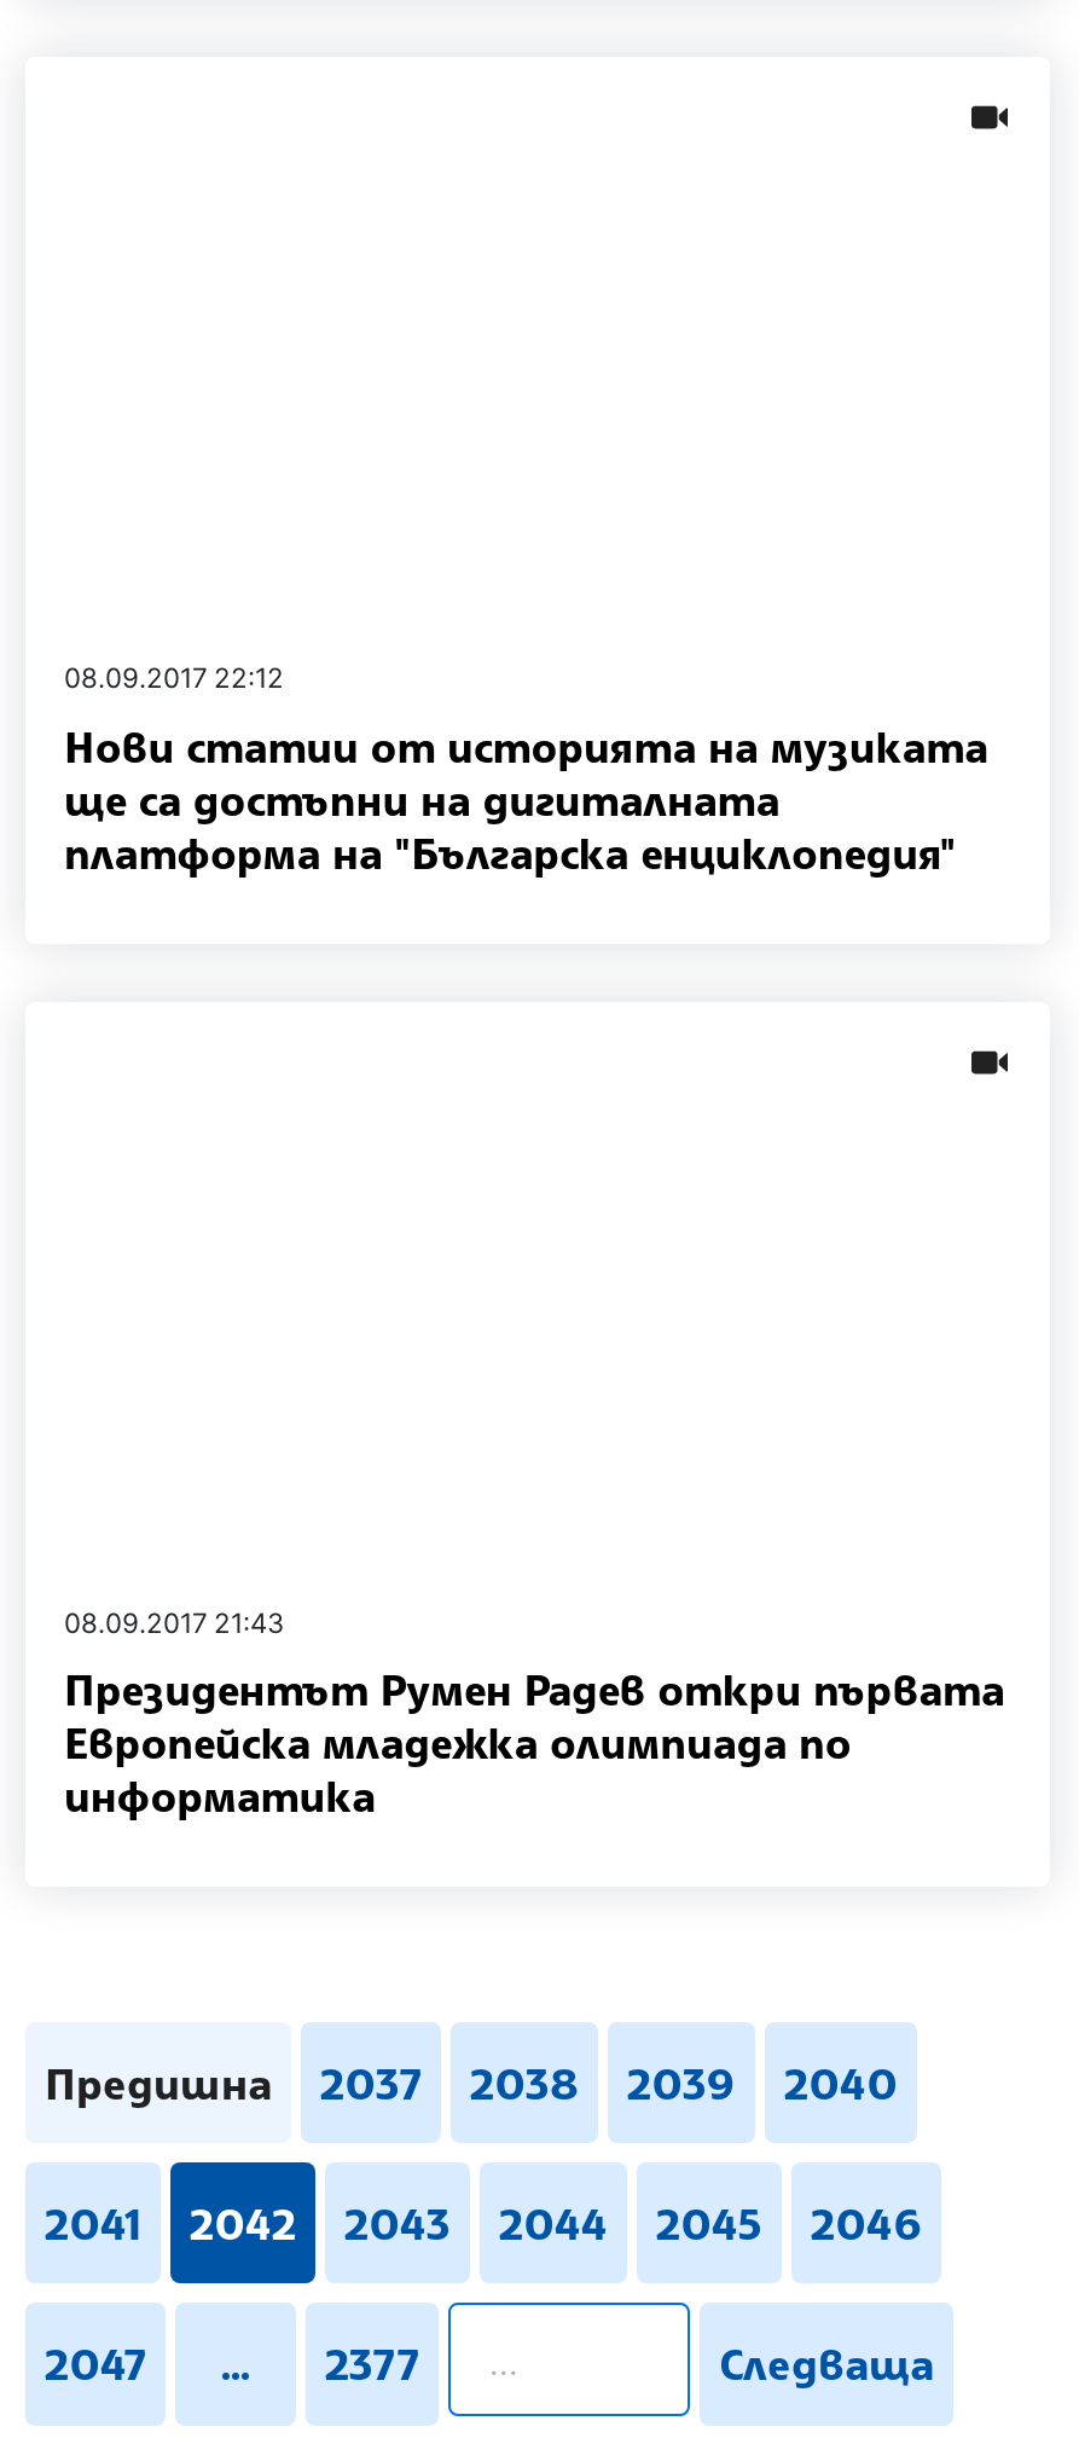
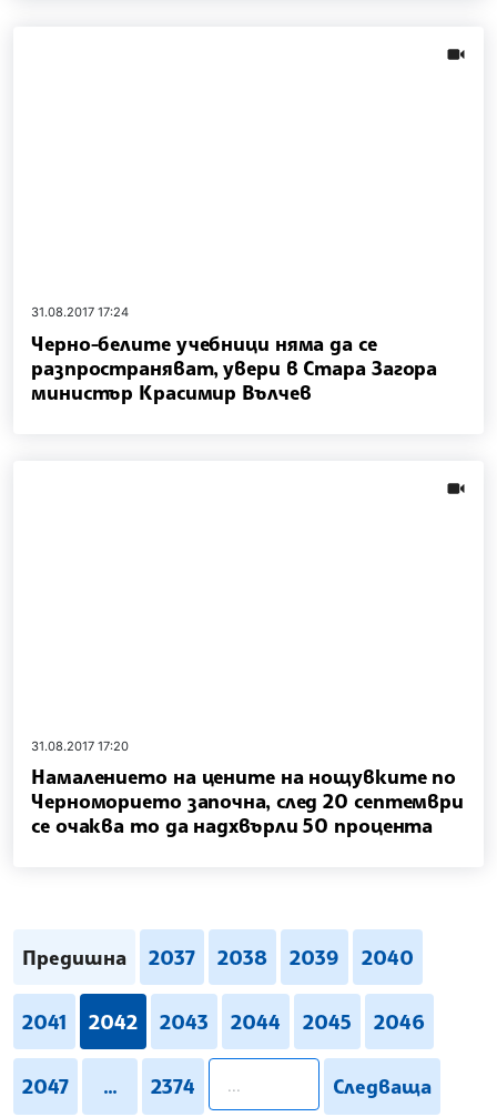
[64,662,988,879] 08.09.2017 22:12 | Нови статии от историята на музиката | ще са достъпни на дигиталната | платформа на "Българска енциклопедия" -> [31,305,437,404] 31.08.2017 17:24 | Черно-белите учебници няма да се | разпространяват, увери в Стара Загора | министър Красимир Вълчев
[64,1606,1005,1822] 08.09.2017 21:43 | Президентът Румен Радев откри първата | Европейска младежка олимпиада по | информатика -> [31,738,464,838] 31.08.2017 17:20 | Намалението на цените на нощувките по | Черноморието започна, след 20 септември | се очаква то да надхвърли 50 процента
[325,2336,419,2390] 2377 -> [151,1074,195,1098] 2374

